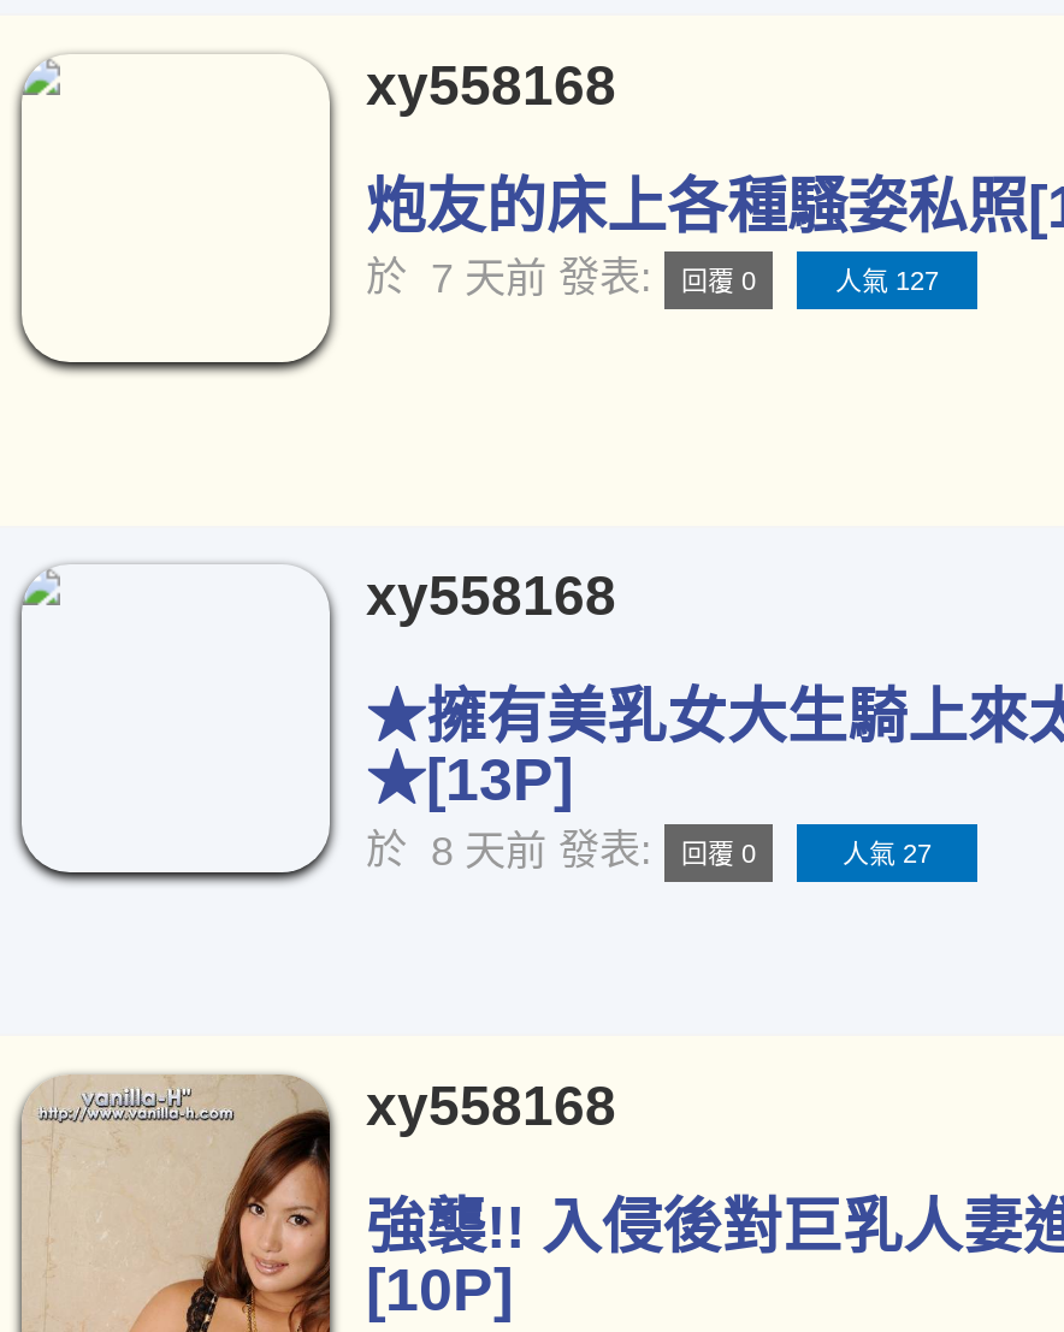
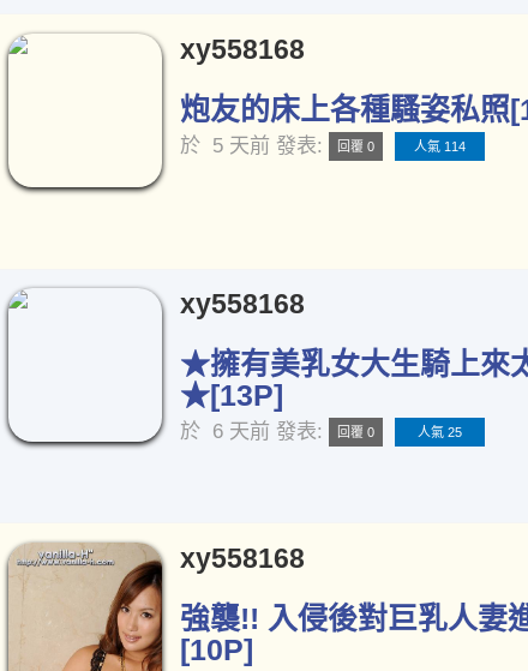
[366,253,756,301] 於7 天前發表: 回覆 0 -> [180,133,374,157] 於5 天前發表: 回覆 0
[835,266,939,295] 人氣 127 -> [414,139,466,154] 人氣 114
[366,825,756,874] 於8 天前發表: 回覆 0 -> [180,418,374,442] 於6 天前發表: 回覆 0
[843,839,932,868] 人氣 27 -> [418,425,462,439] 人氣 25

